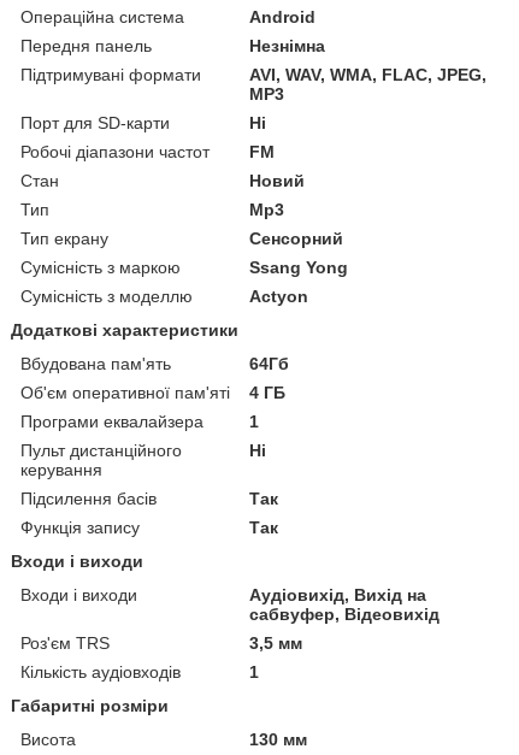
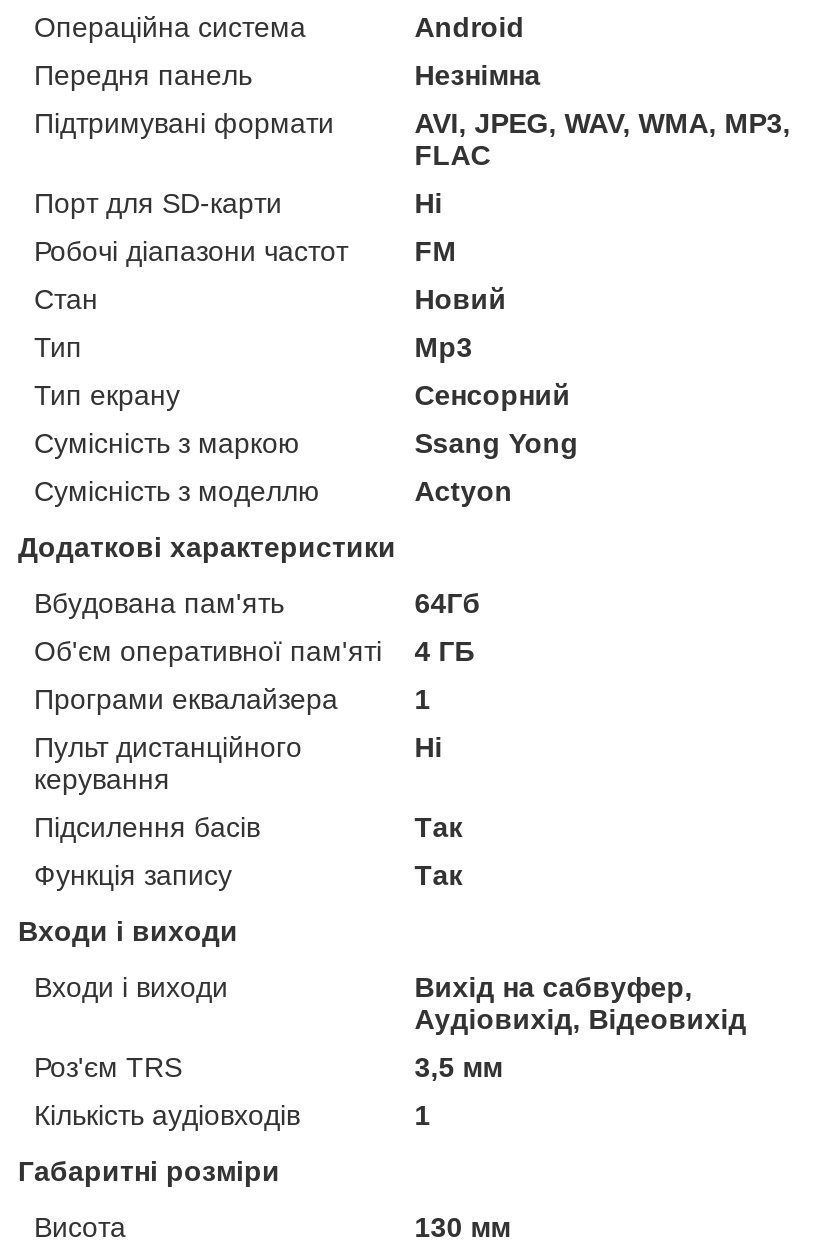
[250,65,487,103] AVI, WAV, WMA, FLAC, JPEG, | MP3 -> [414,107,790,171] AVI, JPEG, WAV, WMA, MP3, | FLAC
[250,585,440,624] Аудіовихід, Вихід на | сабвуфер, Відеовихід -> [414,971,746,1035] Вихід на сабвуфер, | Аудіовихід, Відеовихід

